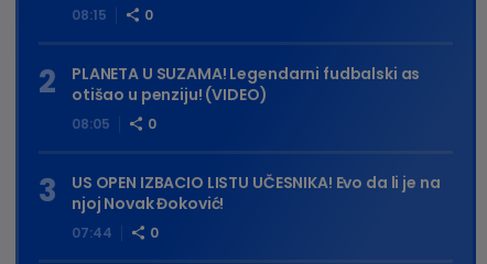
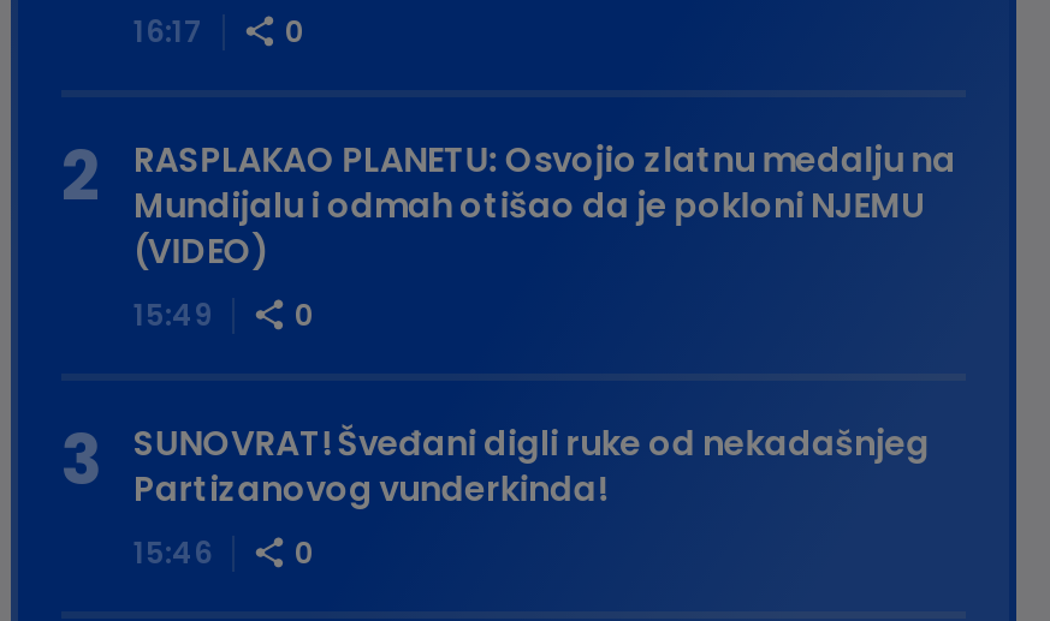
[72,6,153,24] 08:15 0 -> [134,11,304,52] 16:17 0
[72,63,420,106] PLANETA U SUZAMA! Legendarni fudbalski as | otišao u penziju! (VIDEO) -> [134,136,956,275] RASPLAKAO PLANETU: Osvojio zlatnu medalju na | Mundijalu i odmah otišao da je pokloni NJEMU | (VIDEO)
[72,115,156,133] 08:05 0 -> [134,295,314,335] 15:49 0
[72,172,440,215] US OPEN IZBACIO LISTU UČESNIKA! Evo da li je na | njoj Novak Đoković! -> [134,419,930,513] SUNOVRAT! Šveđani digli ruke od nekadašnjeg | Partizanovog vunderkinda!
[72,223,159,242] 07:44 0 -> [134,532,314,573] 15:46 0

